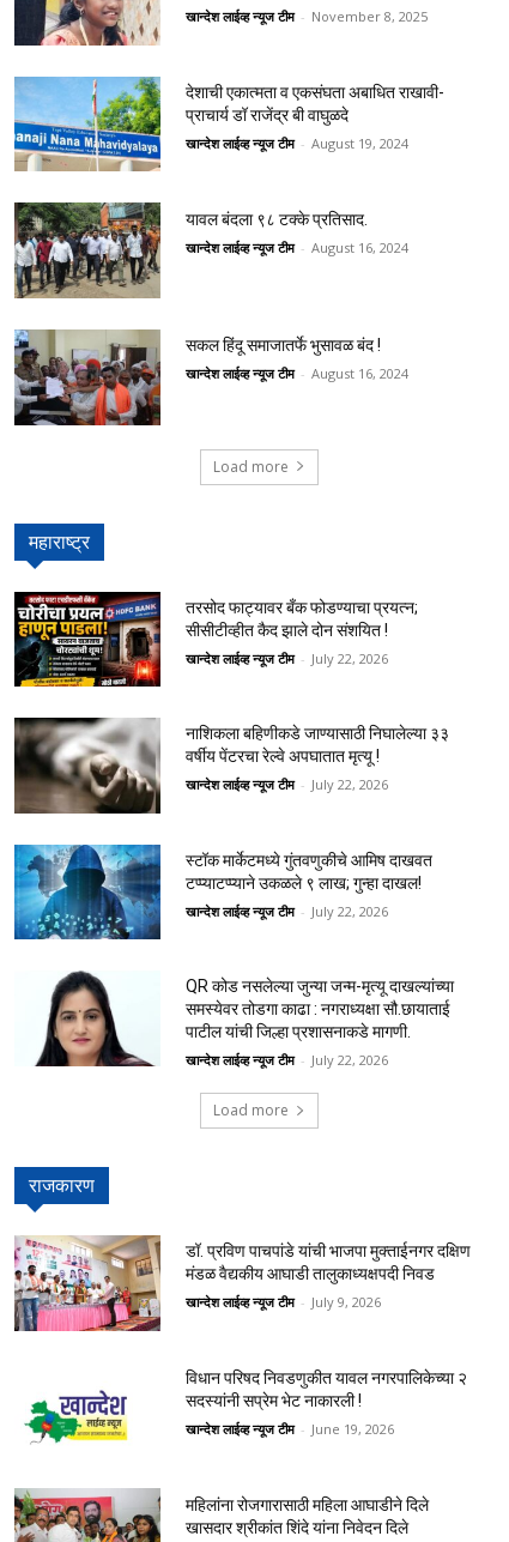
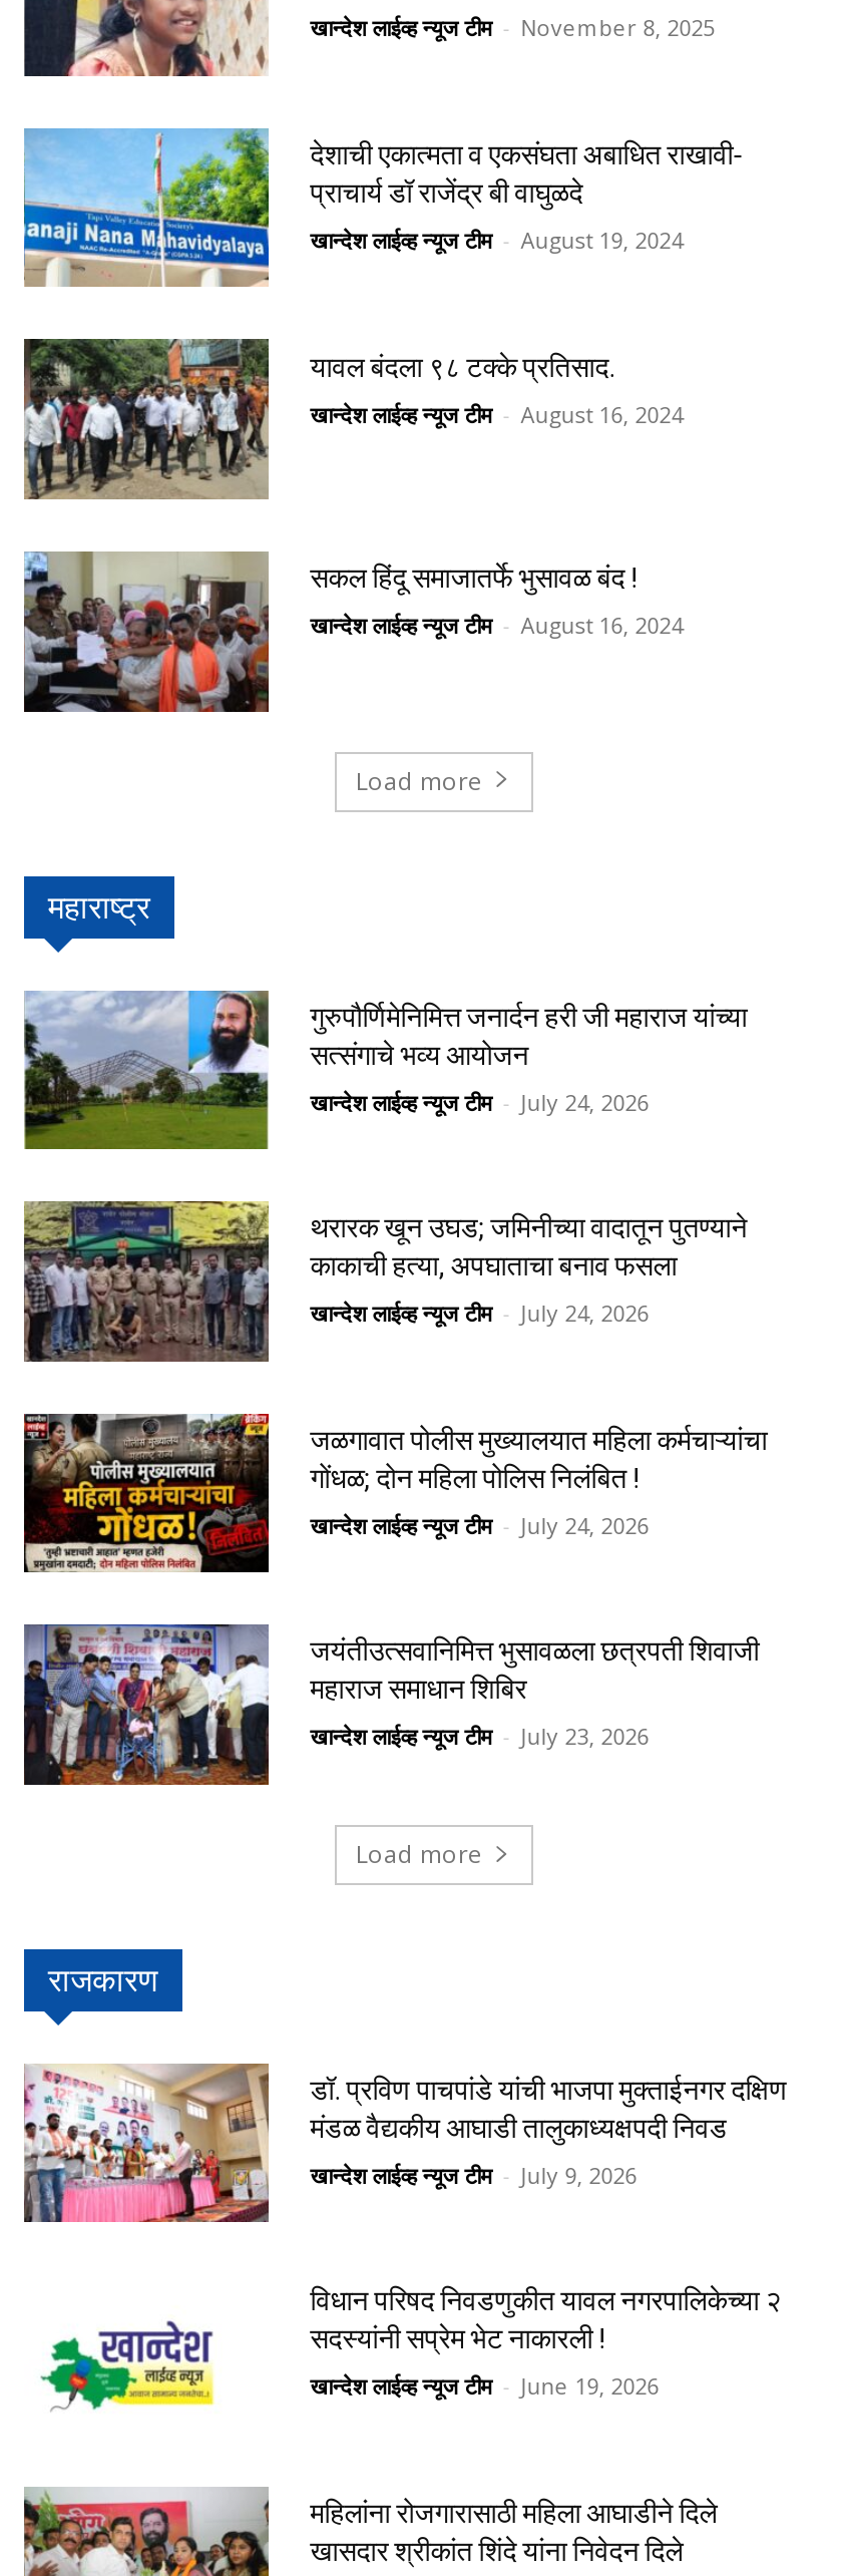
[13,591,418,688] [image] | तरसोद फाट्यावर बँक फोडण्याचा प्रयत्न; | सीसीटीव्हीत कैद झाले दोन संशयित ! -> [22,989,747,1151] [image] | गुरुपौर्णिमेनिमित्त जनार्दन हरी जी महाराज यांच्या | सत्संगाचे भव्य आयोजन
[185,649,388,667] खान्देश लाईव्ह न्यूज टीम - July 22, 2026 -> [310,1086,649,1116] खान्देश लाईव्ह न्यूज टीम - July 24, 2026
[14,716,449,815] [image] | नाशिकला बहिणीकडे जाण्यासाठी निघालेल्या ३३ | वर्षीय पेंटरचा रेल्वे अपघातात मृत्यू ! -> [24,1199,747,1364] [image] | थरारक खून उघड; जमिनीच्या वादातून पुतण्याने | काकाची हत्या, अपघाताचा बनाव फसला
[185,775,388,793] खान्देश लाईव्ह न्यूज टीम - July 22, 2026 -> [310,1298,649,1328] खान्देश लाईव्ह न्यूज टीम - July 24, 2026
[13,843,432,941] [image] | स्टॉक मार्केटमध्ये गुंतवणुकीचे आमिष दाखवत | टप्प्याटप्प्याने उकळले ९ लाख; गुन्हा दाखल! -> [22,1412,767,1574] [image] | जळगावात पोलीस मुख्यालयात महिला कर्मचाऱ्यांचा | गोंधळ; दोन महिला पोलिस निलंबित !
[185,902,388,920] खान्देश लाईव्ह न्यूज टीम - July 22, 2026 -> [310,1510,649,1540] खान्देश लाईव्ह न्यूज टीम - July 24, 2026
[14,972,454,1068] [image] | QR कोड नसलेल्या जुन्या जन्म-मृत्यू दाखल्यांच्या | समस्येवर तोडगा काढा : नगराध्यक्षा सौ.छायाताई | पाटील यांची जिल्हा प्रशासनाकडे मागणी. -> [22,1620,759,1787] [image] | जयंतीउत्सवानिमित्त भुसावळला छत्रपती शिवाजी | महाराज समाधान शिबिर
[185,1051,388,1069] खान्देश लाईव्ह न्यूज टीम - July 22, 2026 -> [310,1721,649,1751] खान्देश लाईव्ह न्यूज टीम - July 23, 2026

